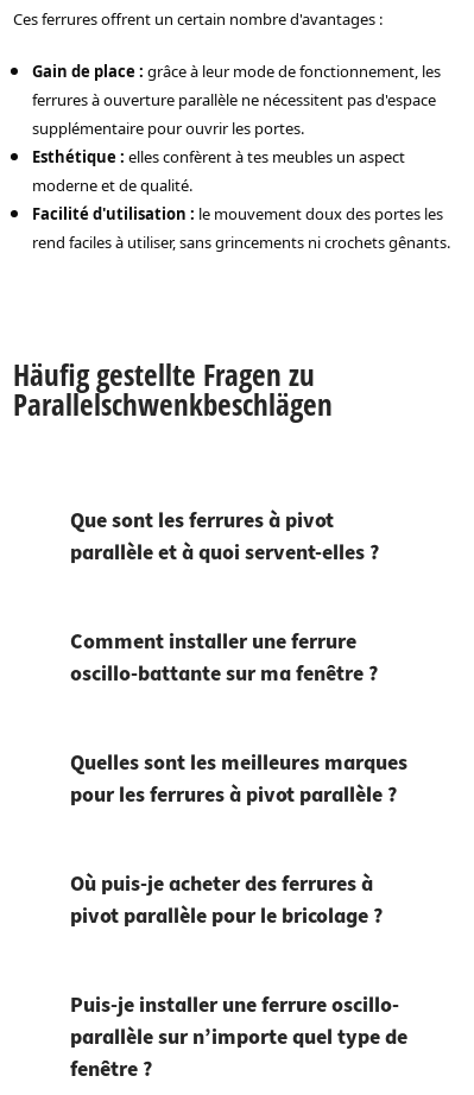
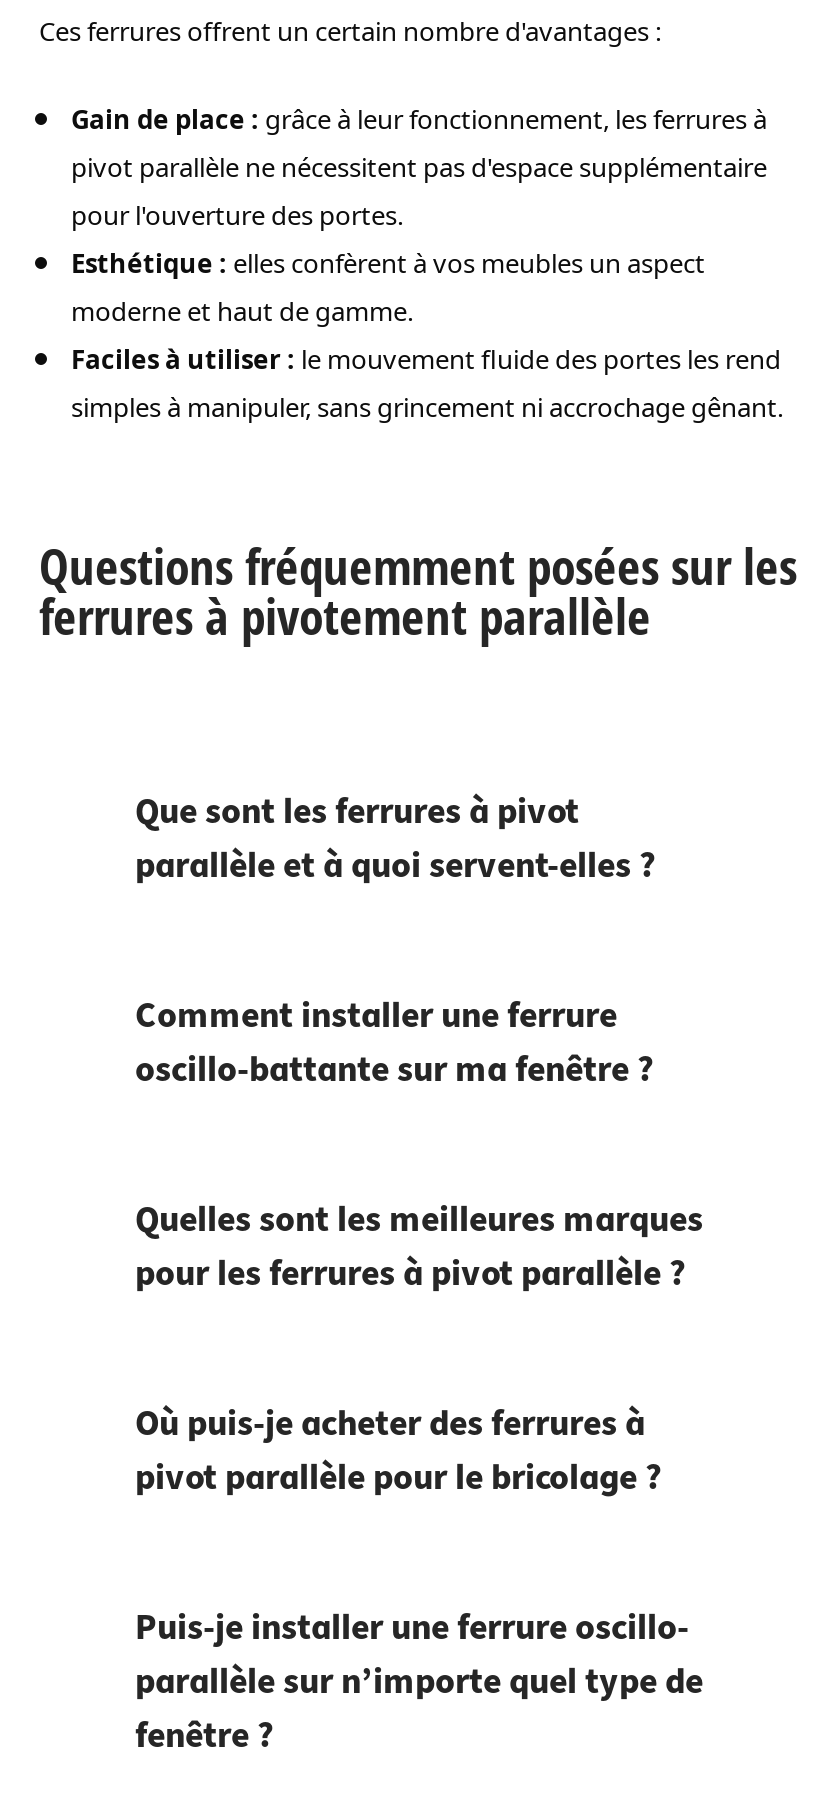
[32,61,450,254] Gain de place : grâce à leur mode de fonctionnement, les | ferrures à ouverture parallèle ne nécessitent pas d'espace | supplémentaire pour ouvrir les portes. | Esthétique : elles confèrent à tes meubles un aspect | moderne et de qualité. | Facilité d'utilisation : le mouvement doux des portes les | rend faciles à utiliser, sans grincements ni crochets gênants. -> [71,102,783,426] Gain de place : grâce à leur fonctionnement, les ferrures à | pivot parallèle ne nécessitent pas d'espace supplémentaire | pour l'ouverture des portes. | Esthétique : elles confèrent à vos meubles un aspect | moderne et haut de gamme. | Faciles à utiliser : le mouvement fluide des portes les rend | simples à manipuler, sans grincement ni accrochage gênant.
[13,355,333,425] Häufig gestellte Fragen zu | Parallelschwenkbeschlägen -> [39,532,797,650] Questions fréquemment posées sur les | ferrures à pivotement parallèle

